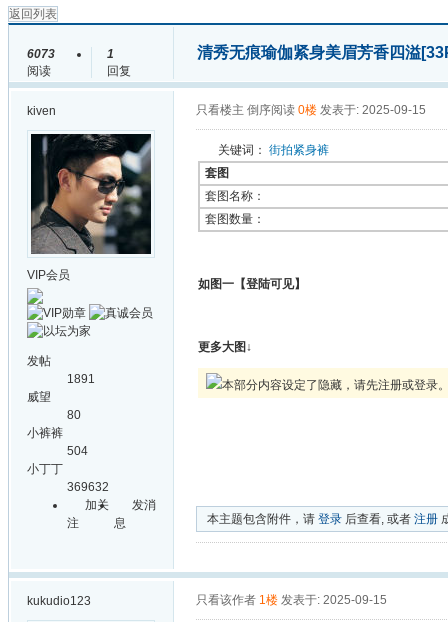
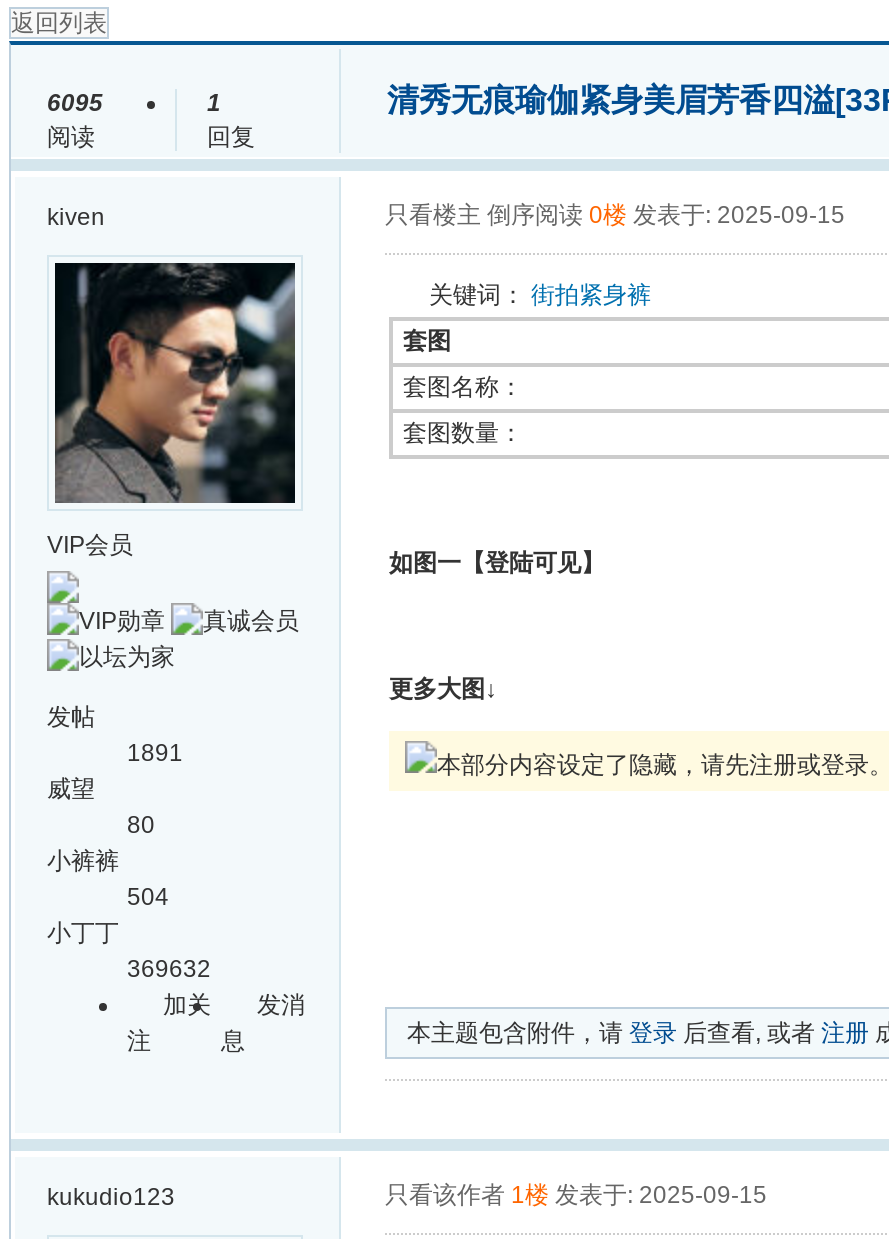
[27,47,55,61] 6073 -> [47,89,103,117] 6095

